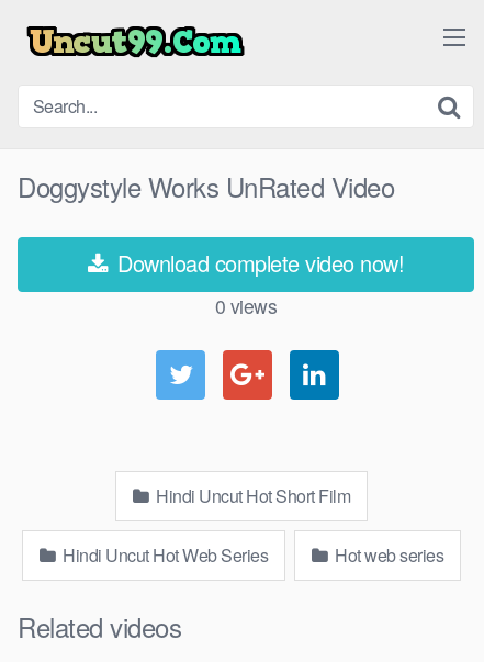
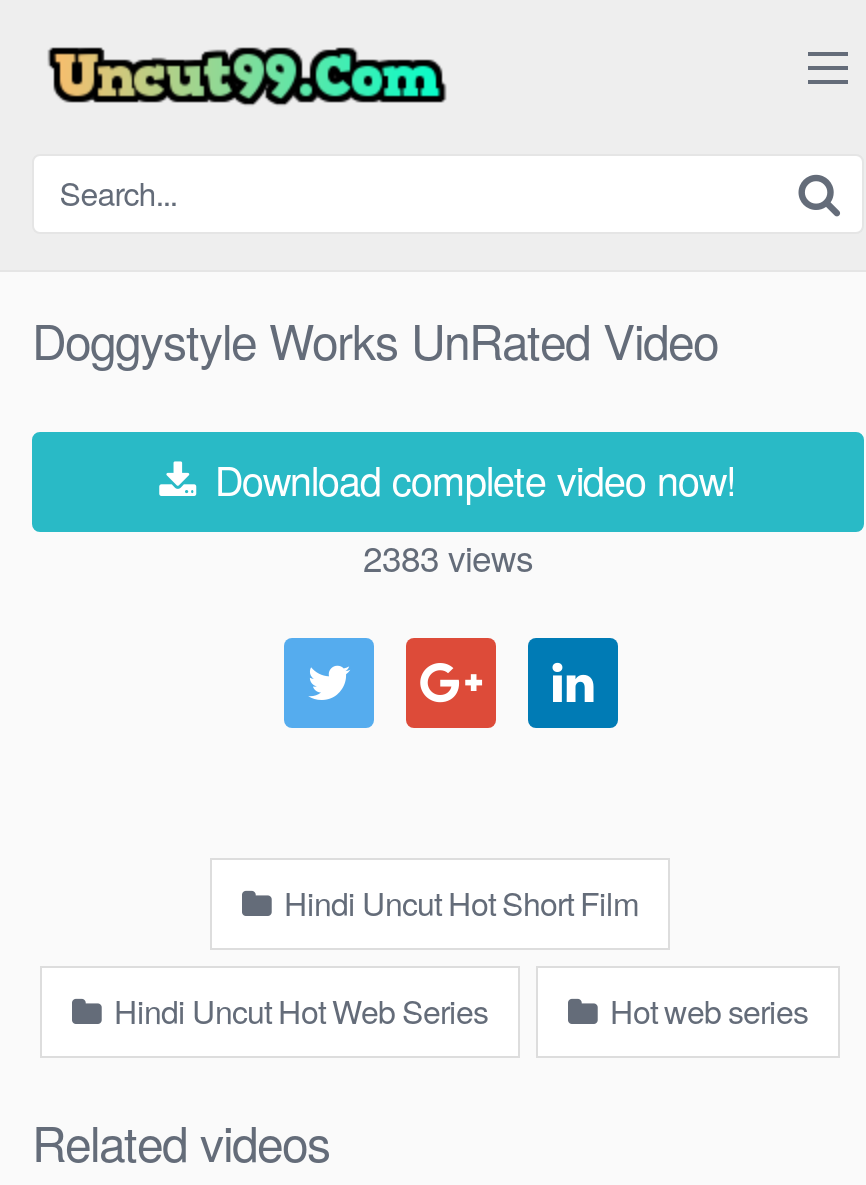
[215,292,277,319] 0views -> [363,532,533,582] 2383views

